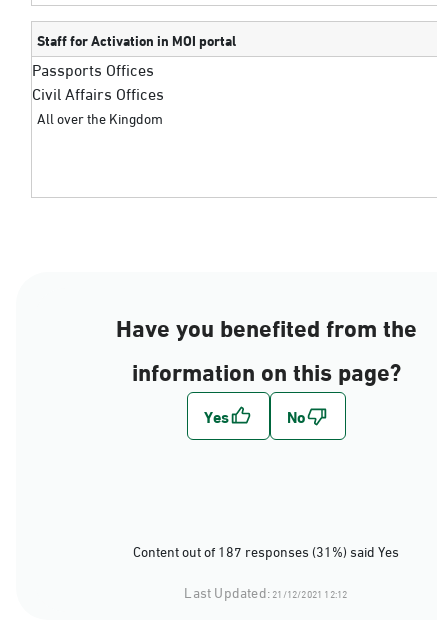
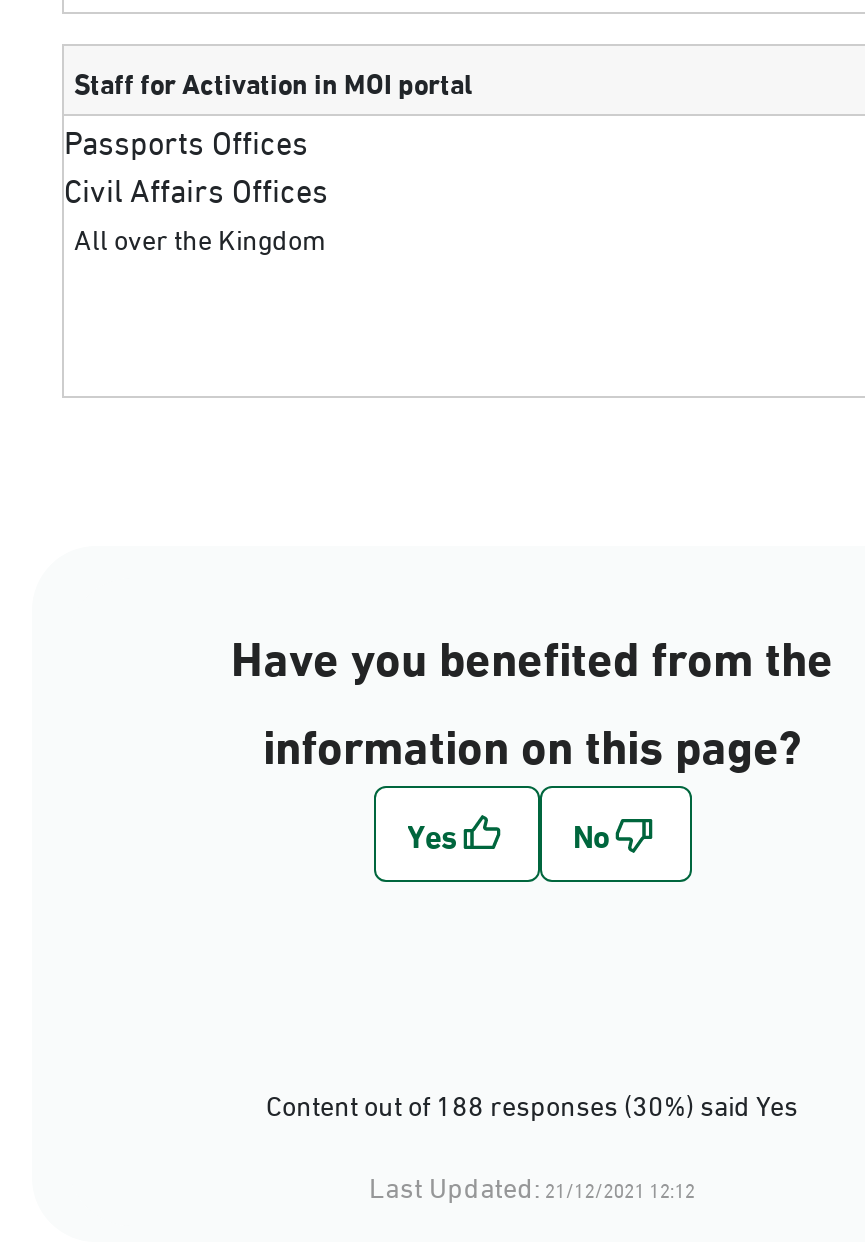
[133,538,399,563] Content out of 187 responses (31%) said Yes -> [266,1077,798,1127] Content out of 188 responses (30%) said Yes

